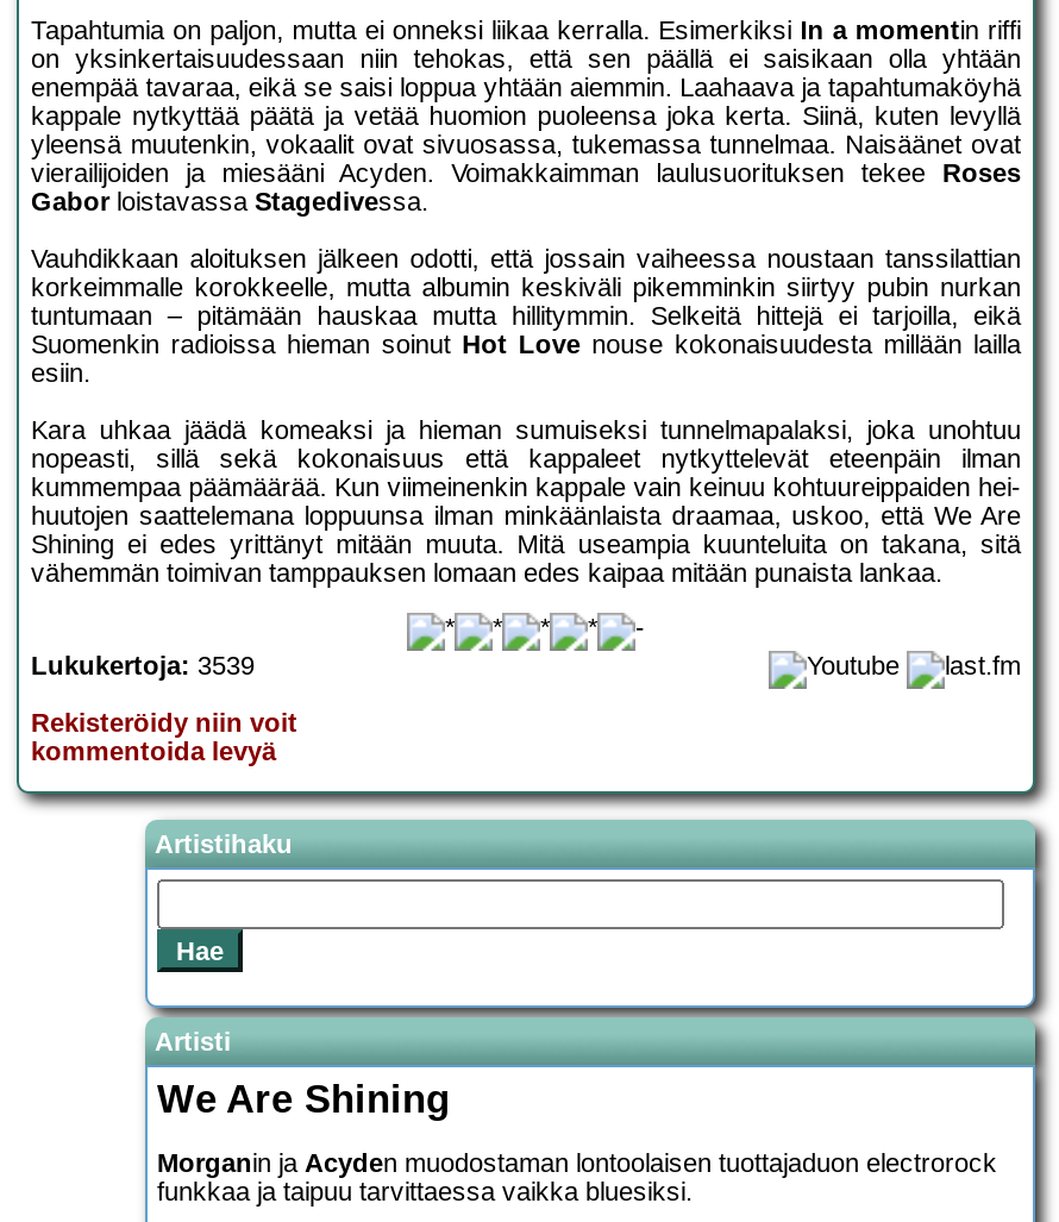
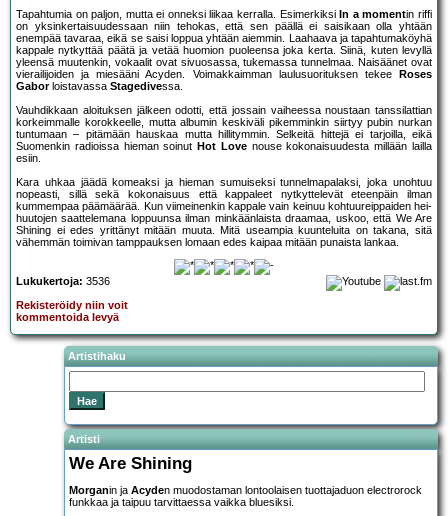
[31,652,255,681] Lukukertoja: 3539 -> [16,275,110,287] Lukukertoja: 3536

